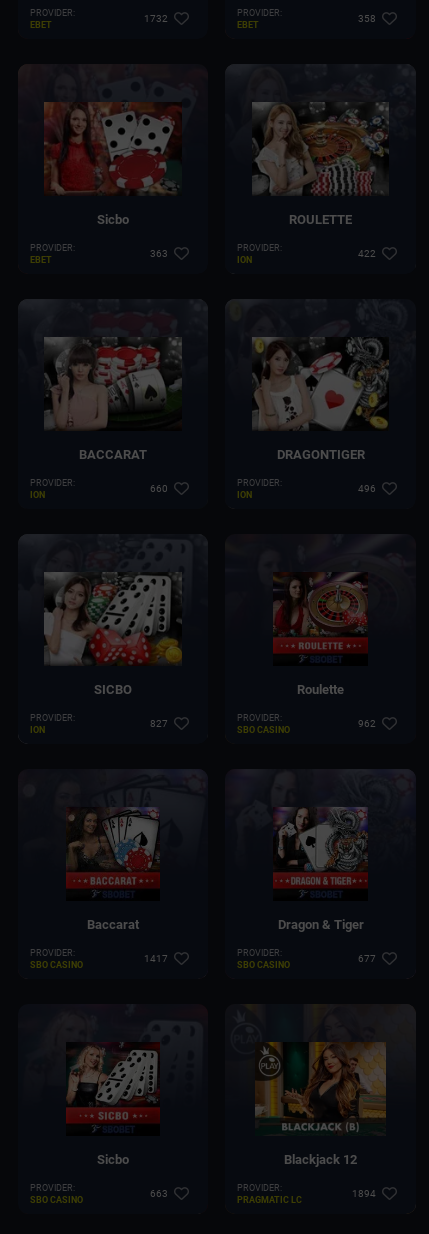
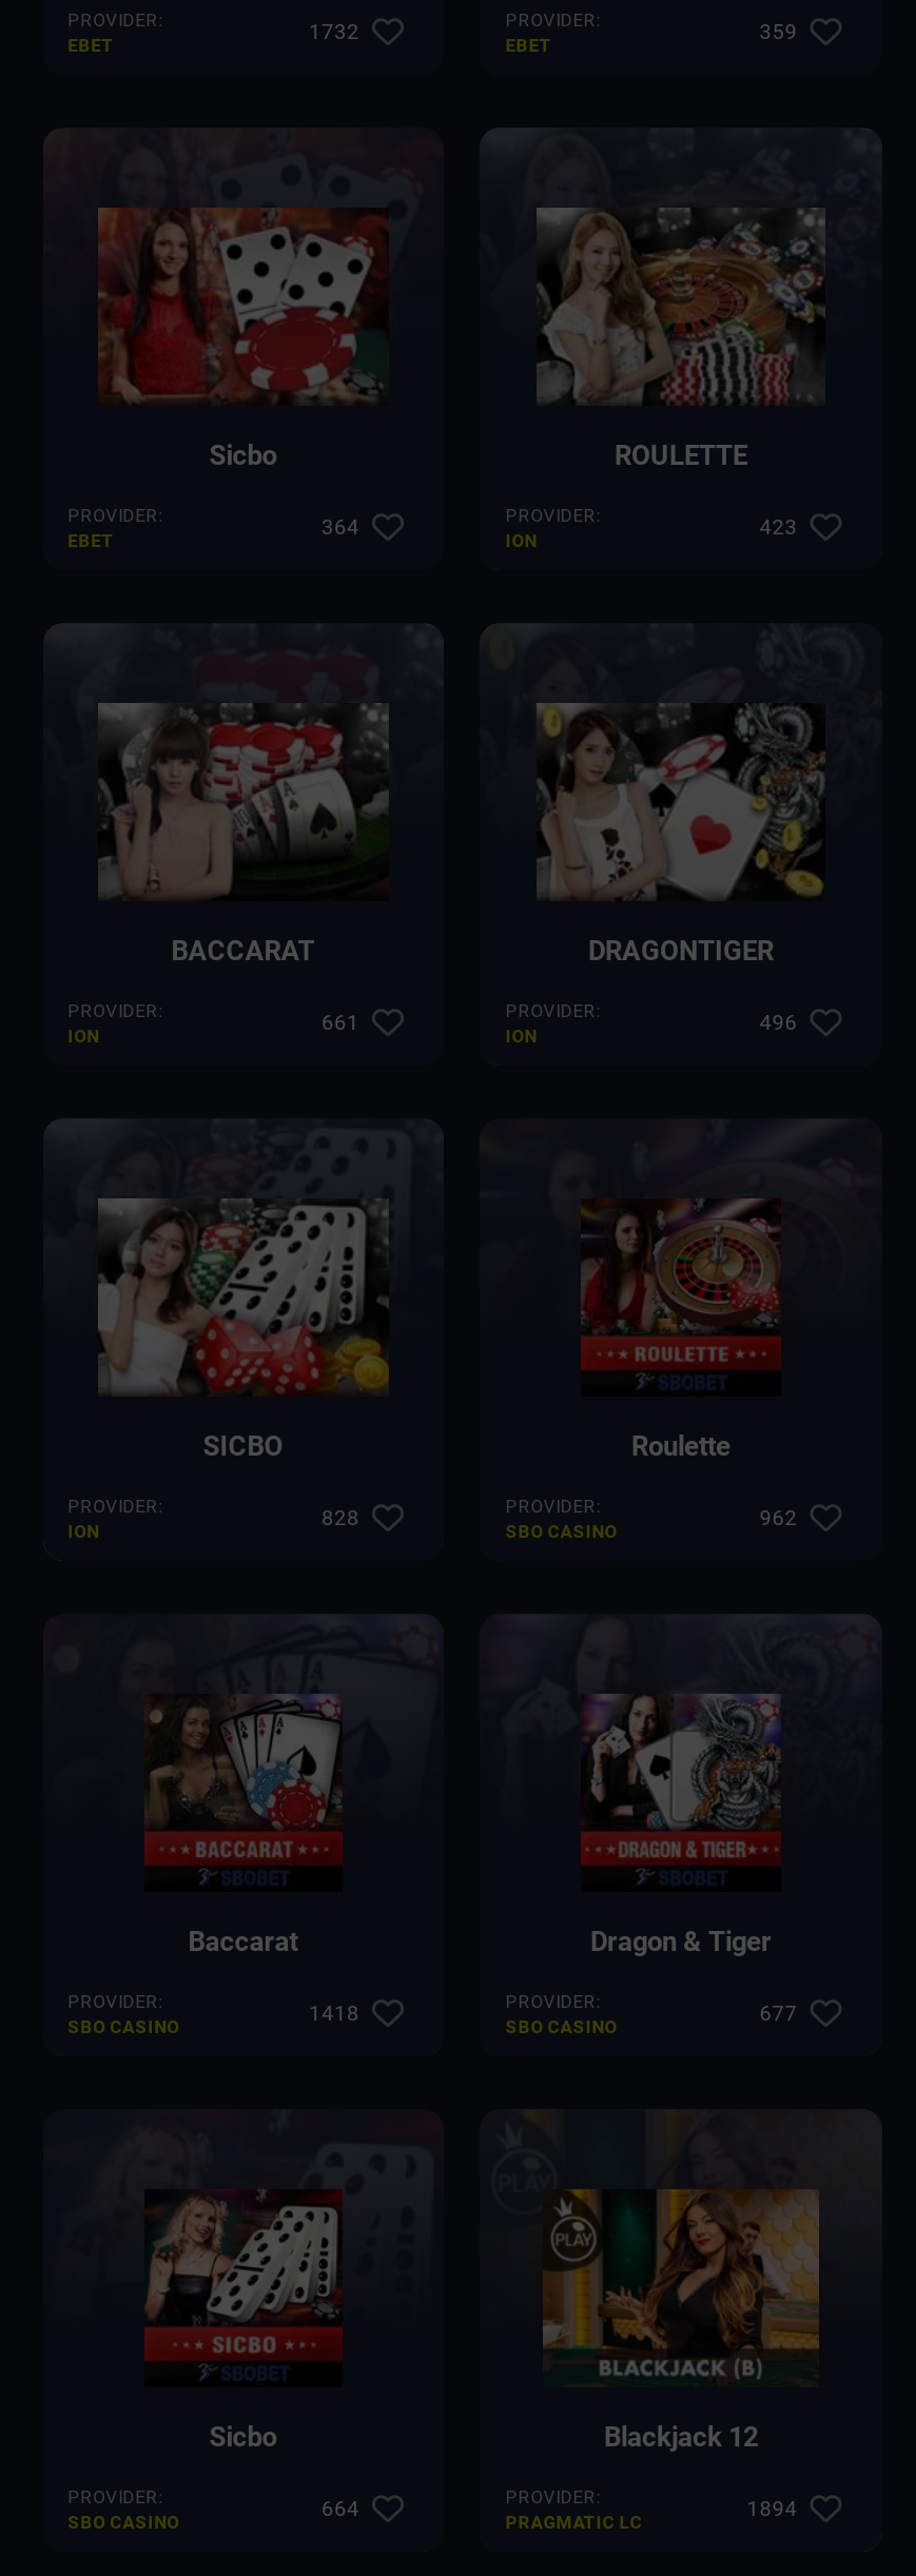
[358,13,376,24] 358 -> [759,20,797,43] 359
[150,248,168,259] 363 -> [321,515,359,538] 364
[358,248,376,259] 422 -> [759,515,797,538] 423
[150,483,168,494] 660 -> [321,1011,359,1034] 661
[150,718,168,729] 827 -> [321,1506,359,1529] 828
[144,953,168,964] 1417 -> [309,2001,359,2025] 1418
[150,1188,168,1199] 663 -> [321,2497,359,2520] 664

